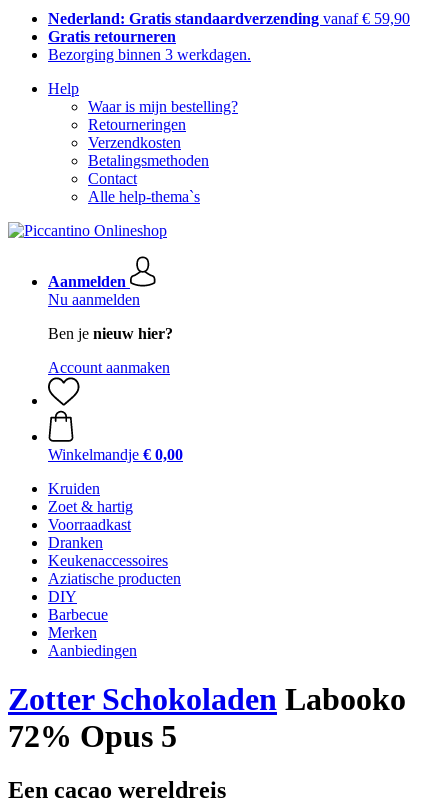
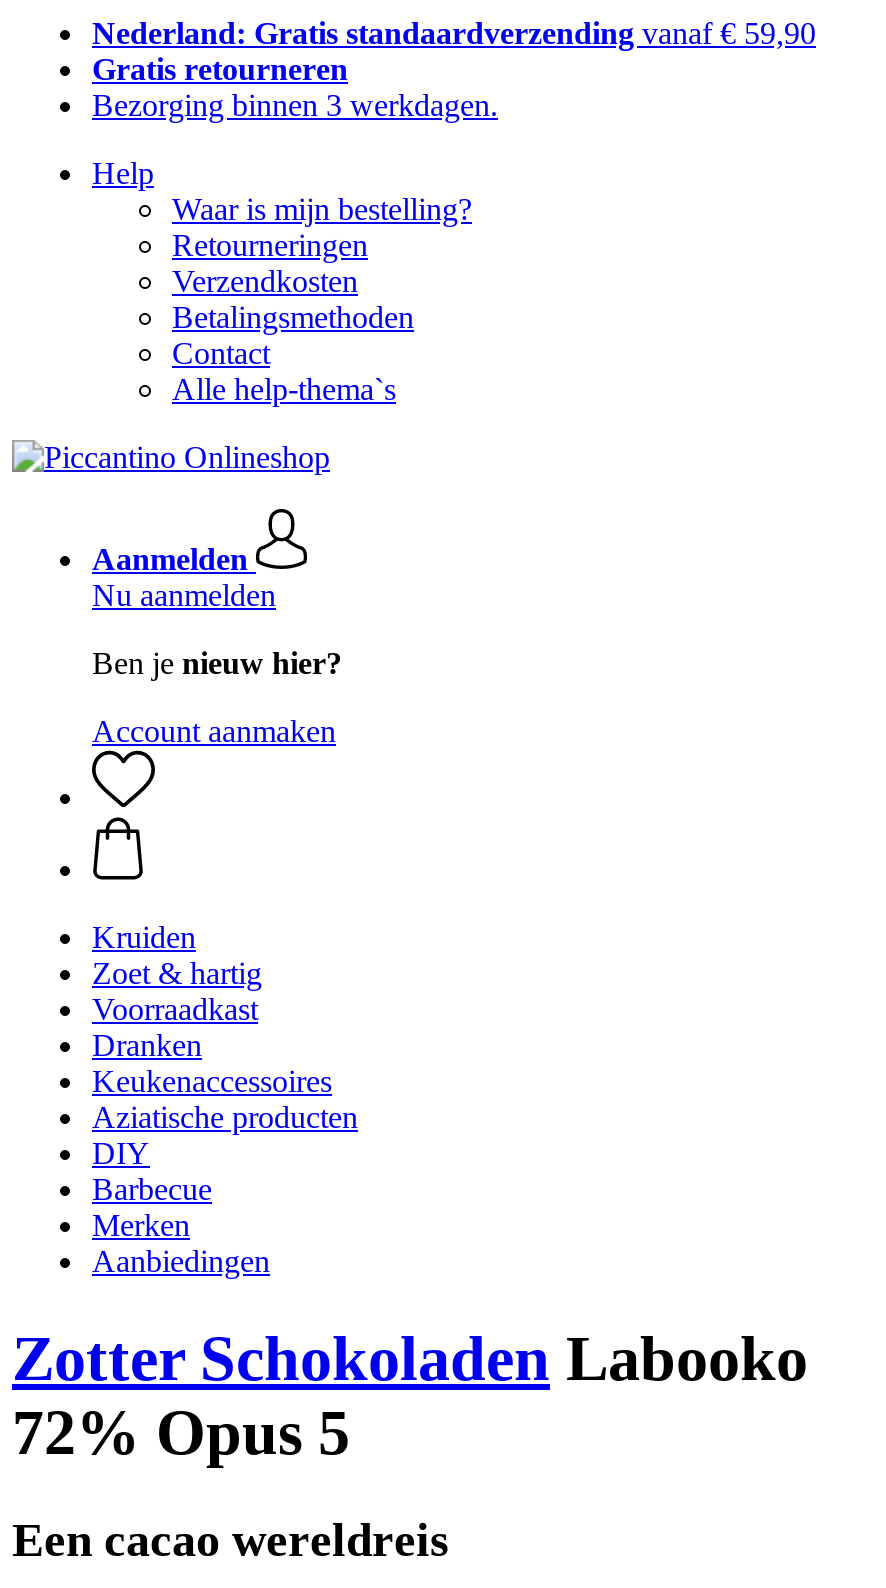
[48,446,183,463] Winkelmandje € 0,00 -> none

